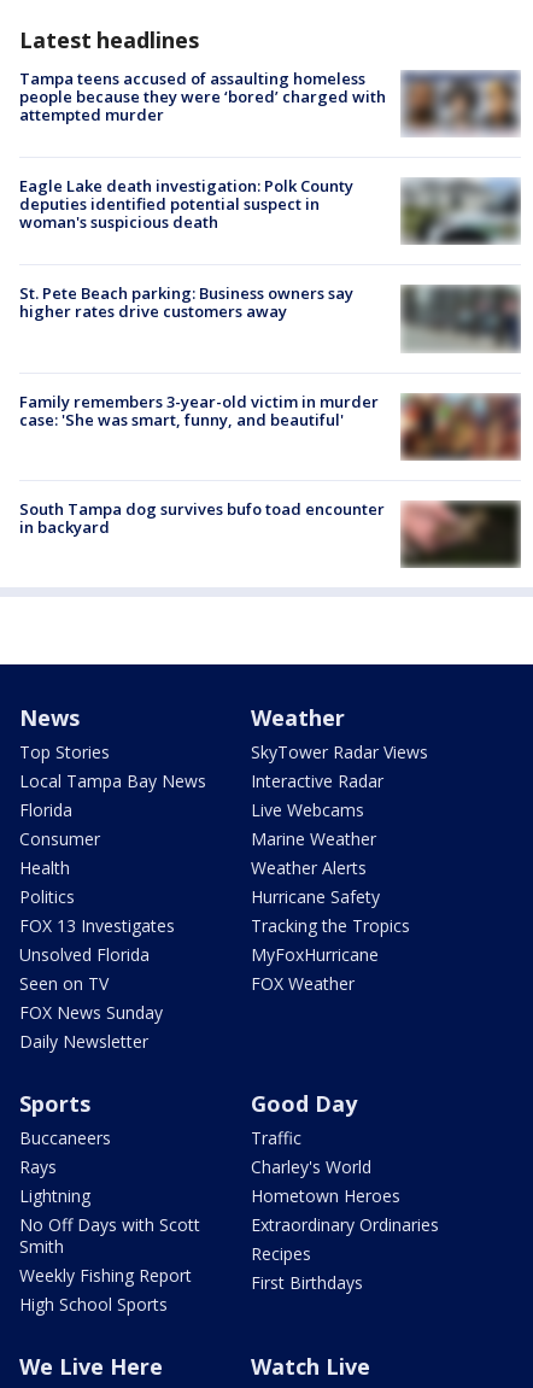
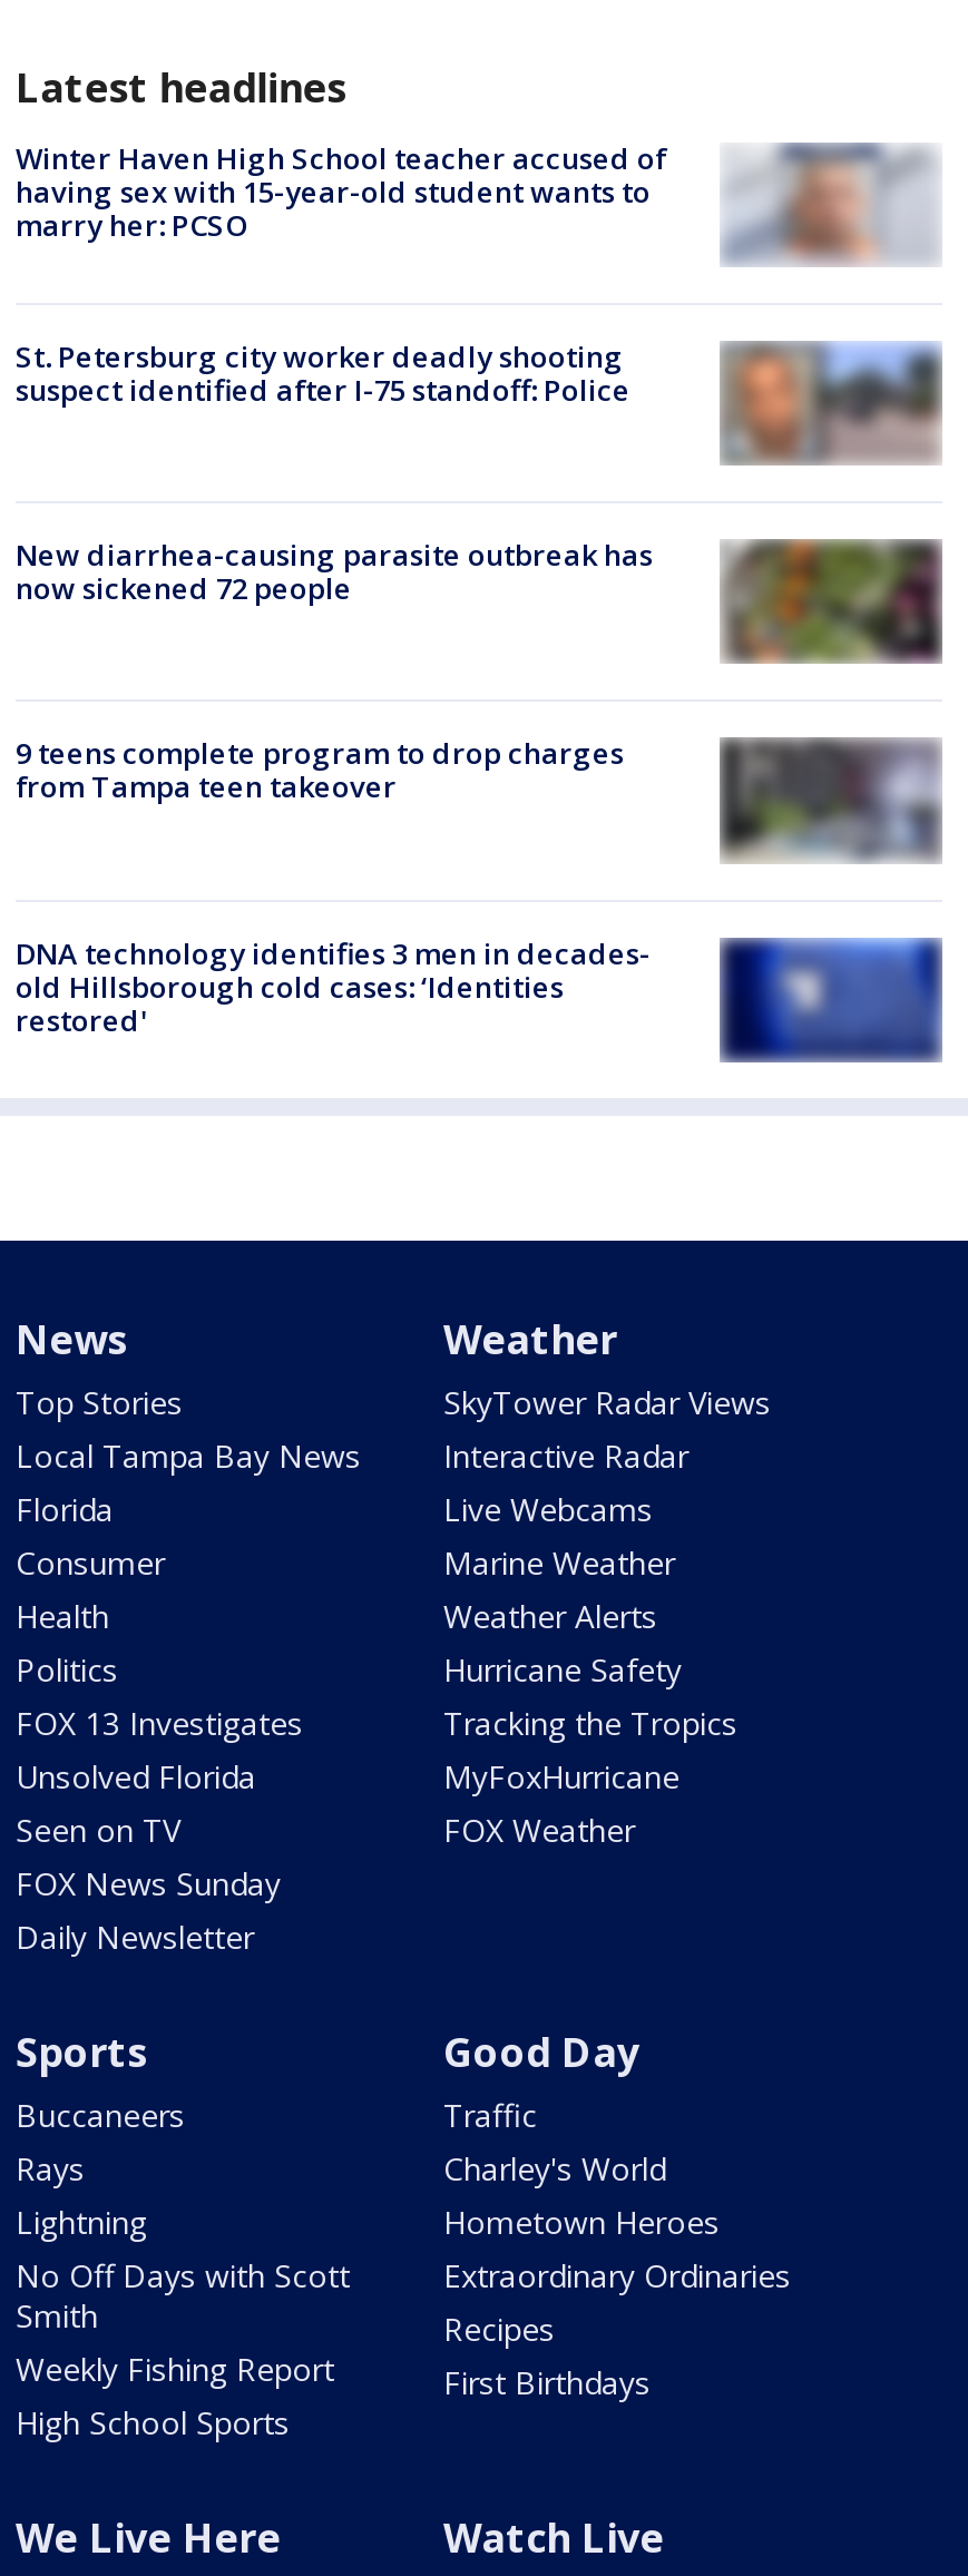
[19,67,520,134] [image] | Tampa teens accused of assaulting homeless | people because they were ‘bored’ charged with | attempted murder -> [16,138,938,258] [image] | Winter Haven High School teacher accused of | having sex with 15-year-old student wants to | marry her: PCSO
[19,175,353,233] Eagle Lake death investigation: Polk County | deputies identified potential suspect in | woman's suspicious death -> [16,337,630,410] St. Petersburg city worker deadly shooting | suspect identified after I-75 standoff: Police
[404,177,519,245] [image] -> [726,343,936,463] [image]
[19,283,517,351] [image] | St. Pete Beach parking: Business owners say | higher rates drive customers away -> [16,535,938,662] [image] | New diarrhea-causing parasite outbreak has | now sickened 72 people
[19,390,379,430] Family remembers 3-year-old victim in murder | case: 'She was smart, funny, and beautiful' -> [16,734,624,807] 9 teens complete program to drop charges | from Tampa teen takeover
[400,393,521,461] [image] -> [720,737,940,864] [image]
[19,498,521,568] [image] | South Tampa dog survives bufo toad encounter | in backyard -> [16,933,942,1062] [image] | DNA technology identifies 3 men in decades- | old Hillsborough cold cases: ‘Identities | restored'

